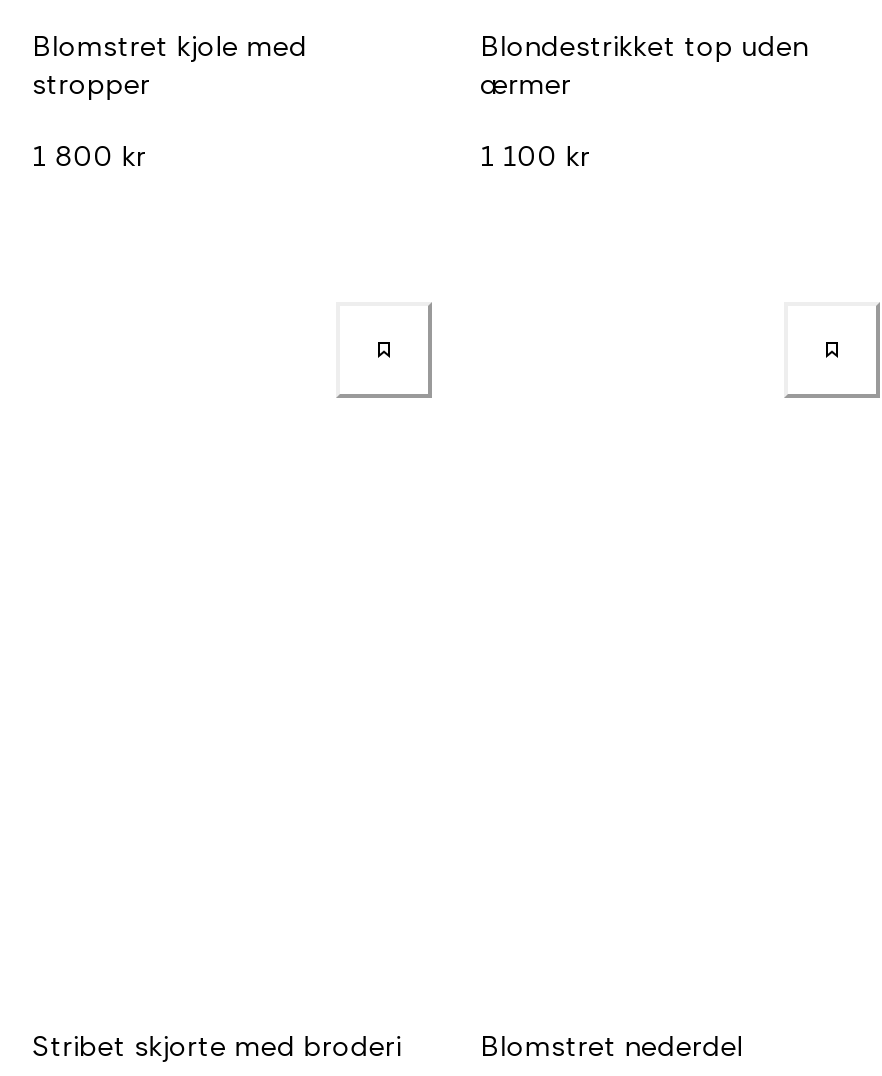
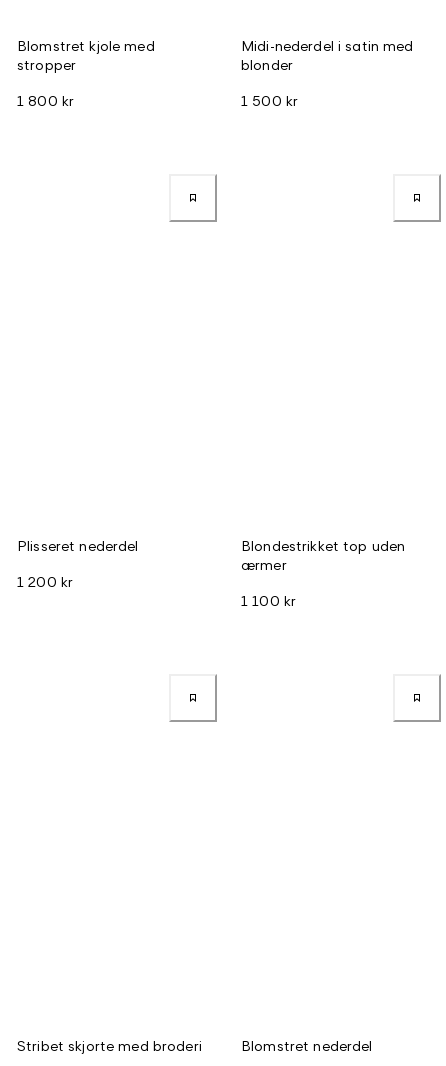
none -> [17,537,138,590] Plisseret nederdel | 1 200 kr
none -> [241,37,413,109] Midi-nederdel i satin med | blonder | 1 500 kr

